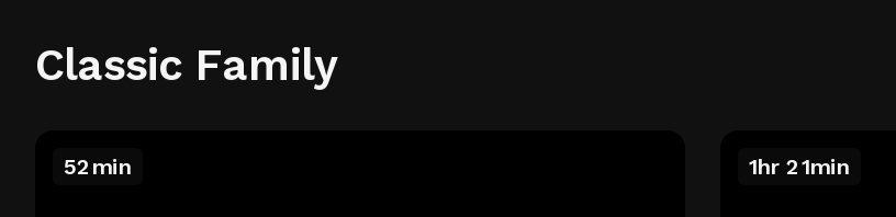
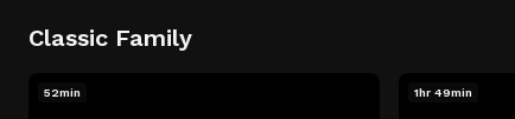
[749,155,850,179] 1hr 21min -> [414,86,472,99] 1hr 49min

